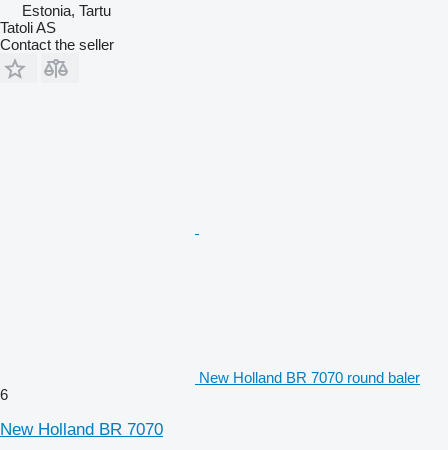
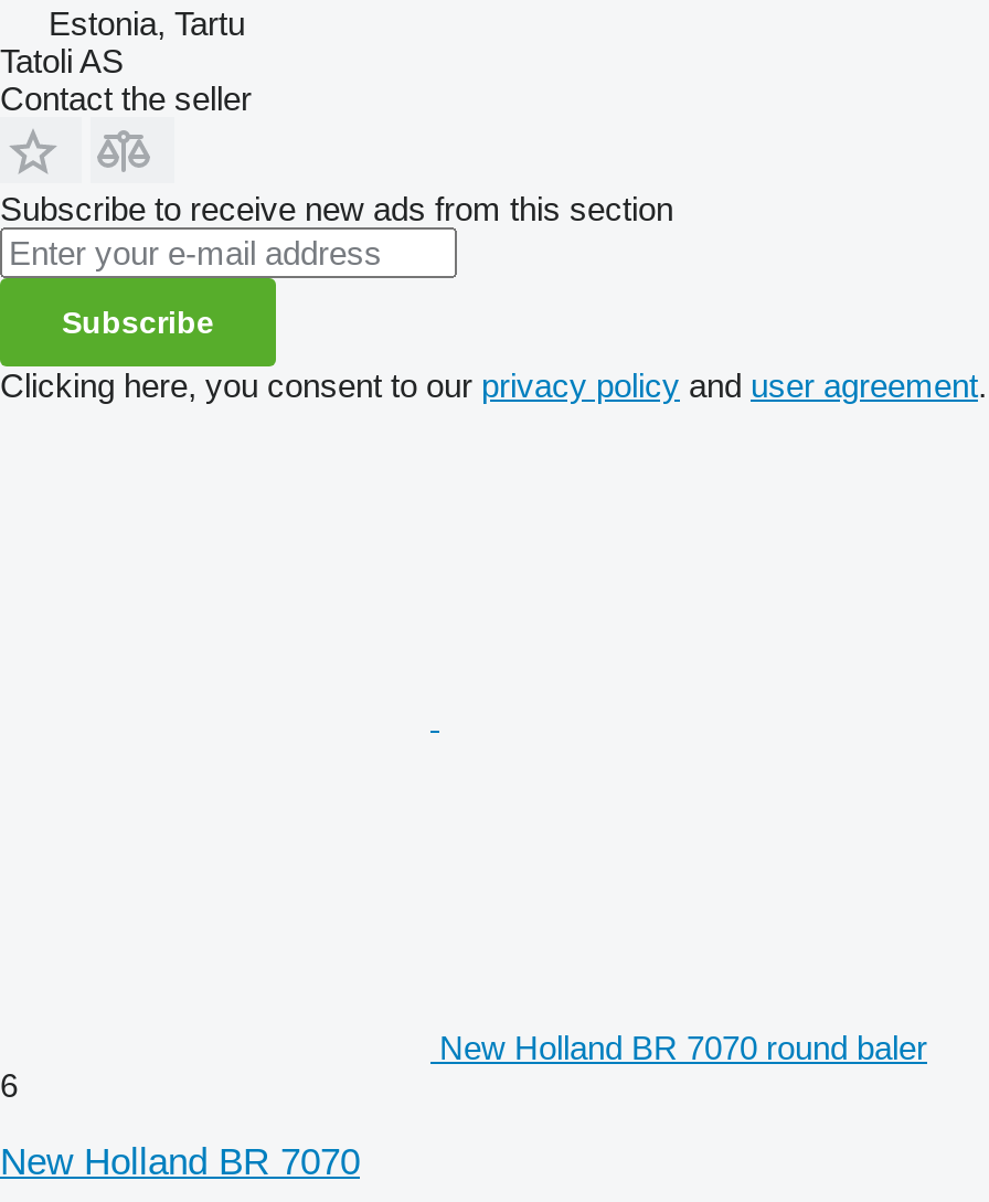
none -> [0,190,987,404] Subscribe to receive new ads from this section | Subscribe | Clicking here, you consent to our privacy policy and user agreement.

